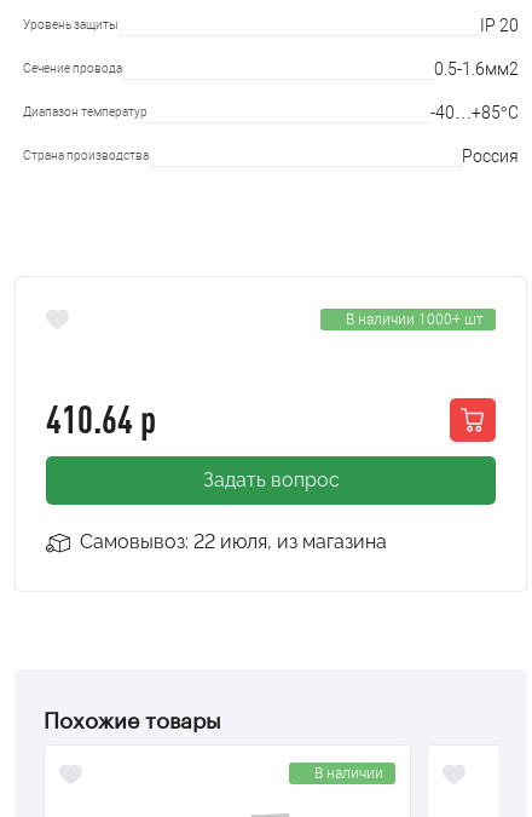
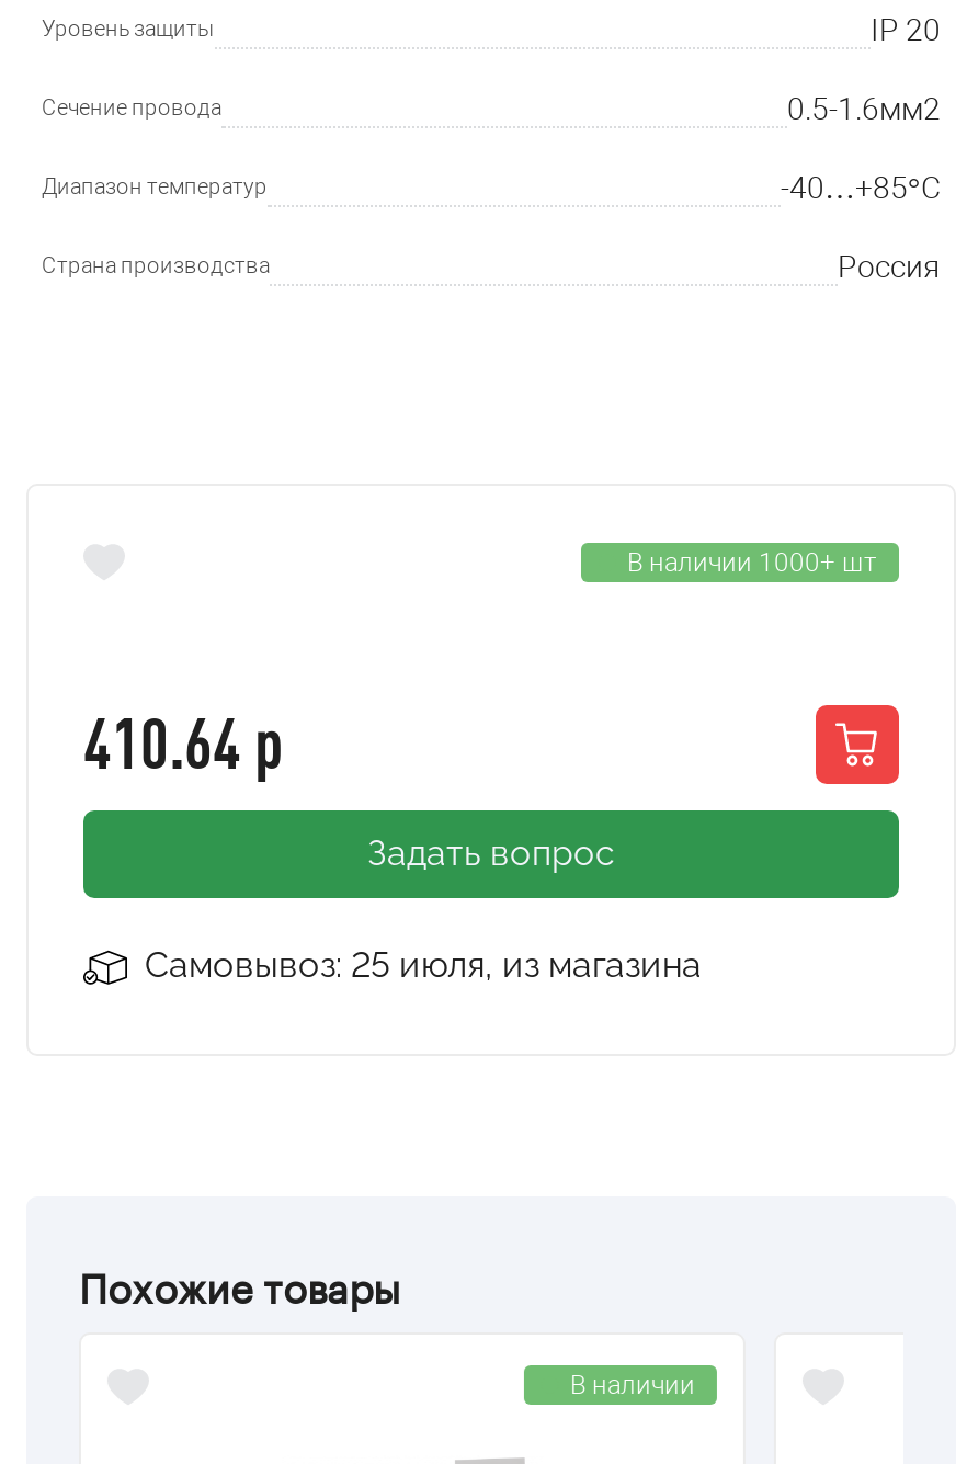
[80,530,387,553] Самовывоз: 22 июля, из магазина -> [145,944,702,986] Самовывоз: 25 июля, из магазина

